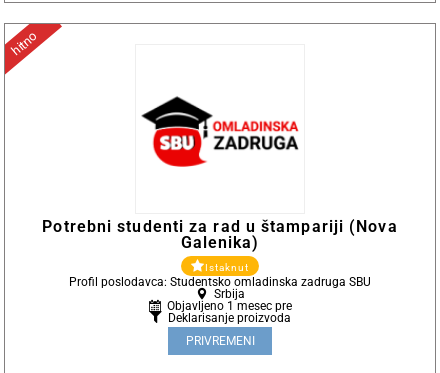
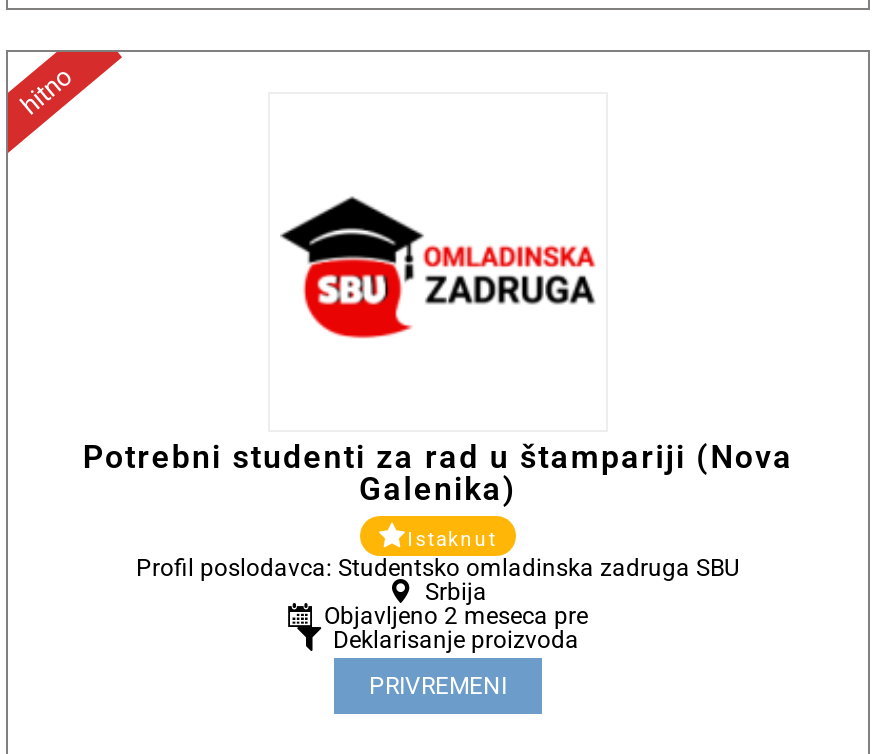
[166,299,291,313] Objavljeno 1 mesec pre -> [324,602,588,630] Objavljeno 2 meseca pre

